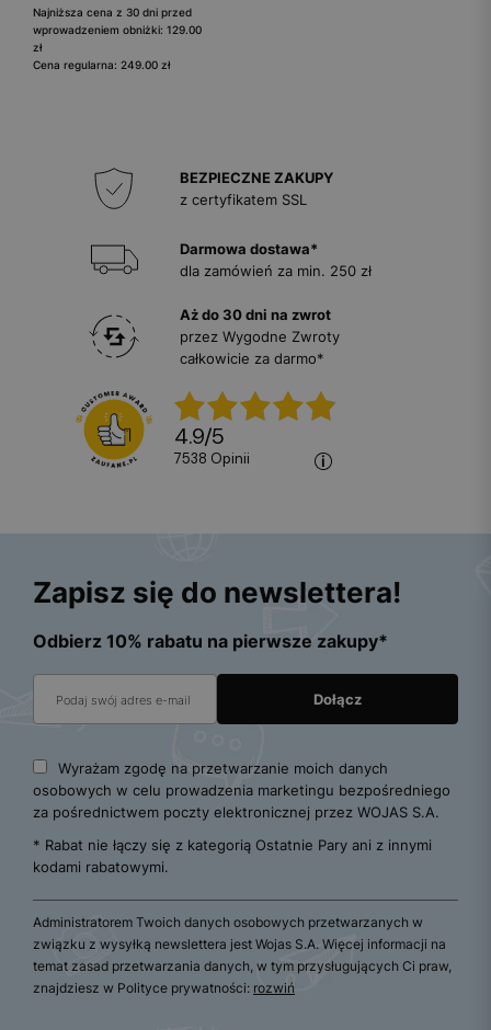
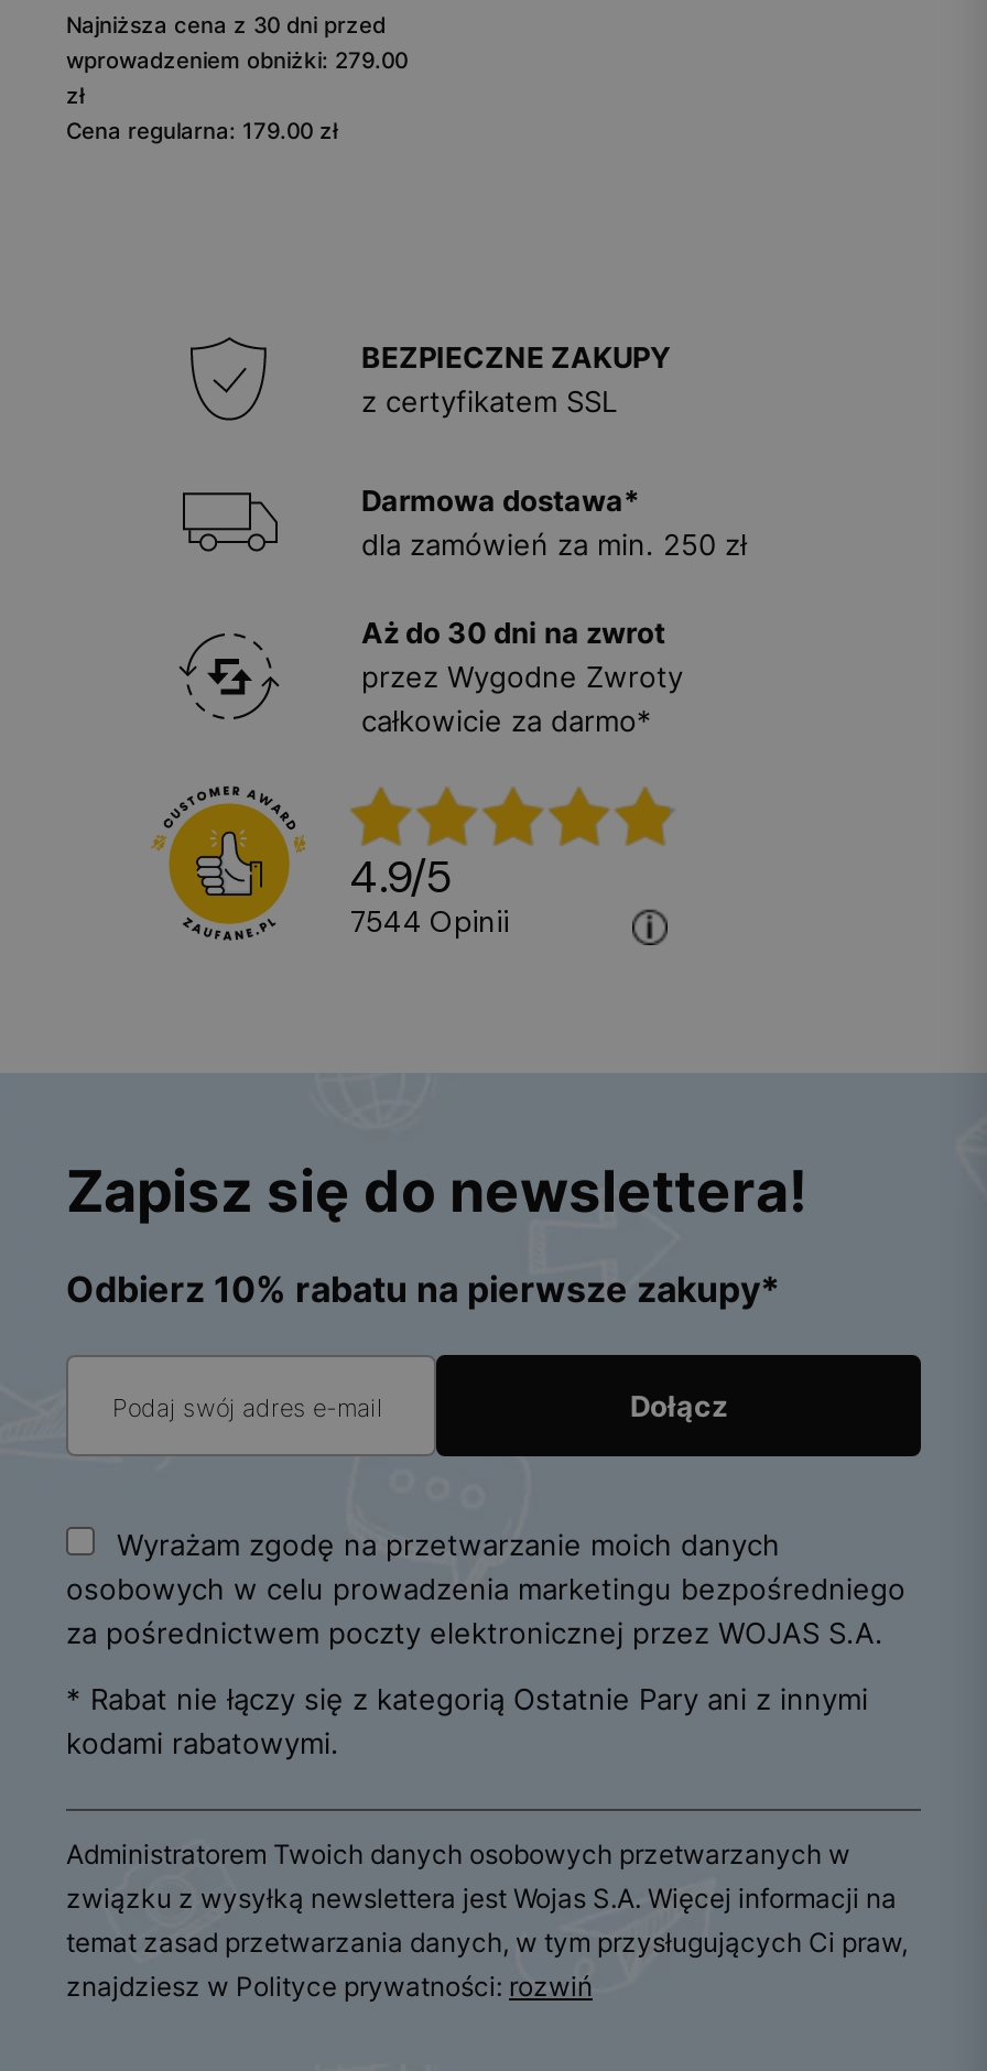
[33,23,202,36] wprowadzeniem obniżki: 129.00 -> [66,45,408,72] wprowadzeniem obniżki: 279.00
[33,58,170,71] Cena regularna: 249.00 zł -> [66,116,337,142] Cena regularna: 179.00 zł
[174,449,250,467] 7538 opinii -> [350,902,509,940] 7544 opinii

